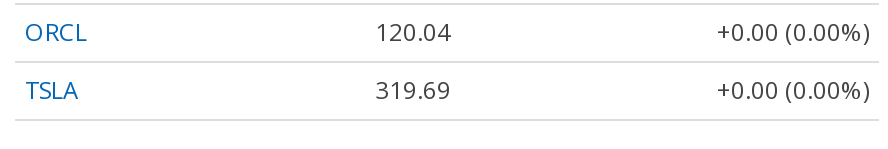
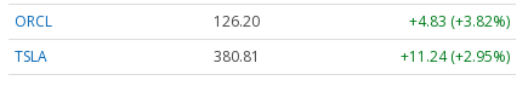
[375,15,451,49] 120.04 -> [214,10,260,31] 126.20
[717,15,869,49] +0.00 (0.00%) -> [409,10,510,31] +4.83 (+3.82%)
[375,73,869,107] 319.69 | +0.00 (0.00%) -> [214,45,510,66] 380.81 | +11.24 (+2.95%)

